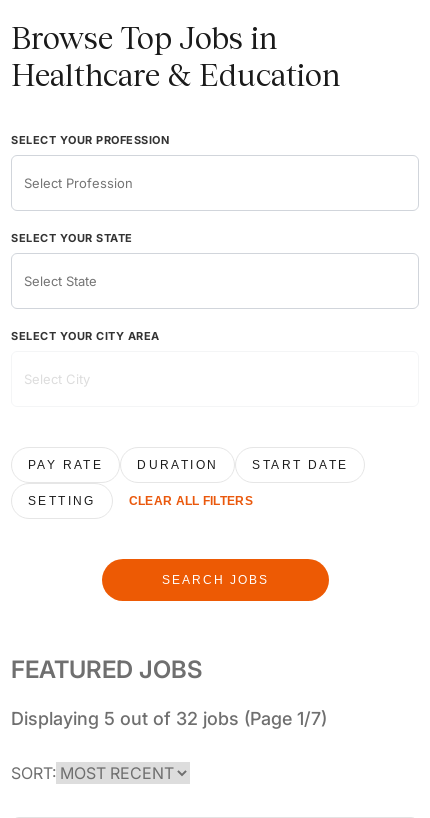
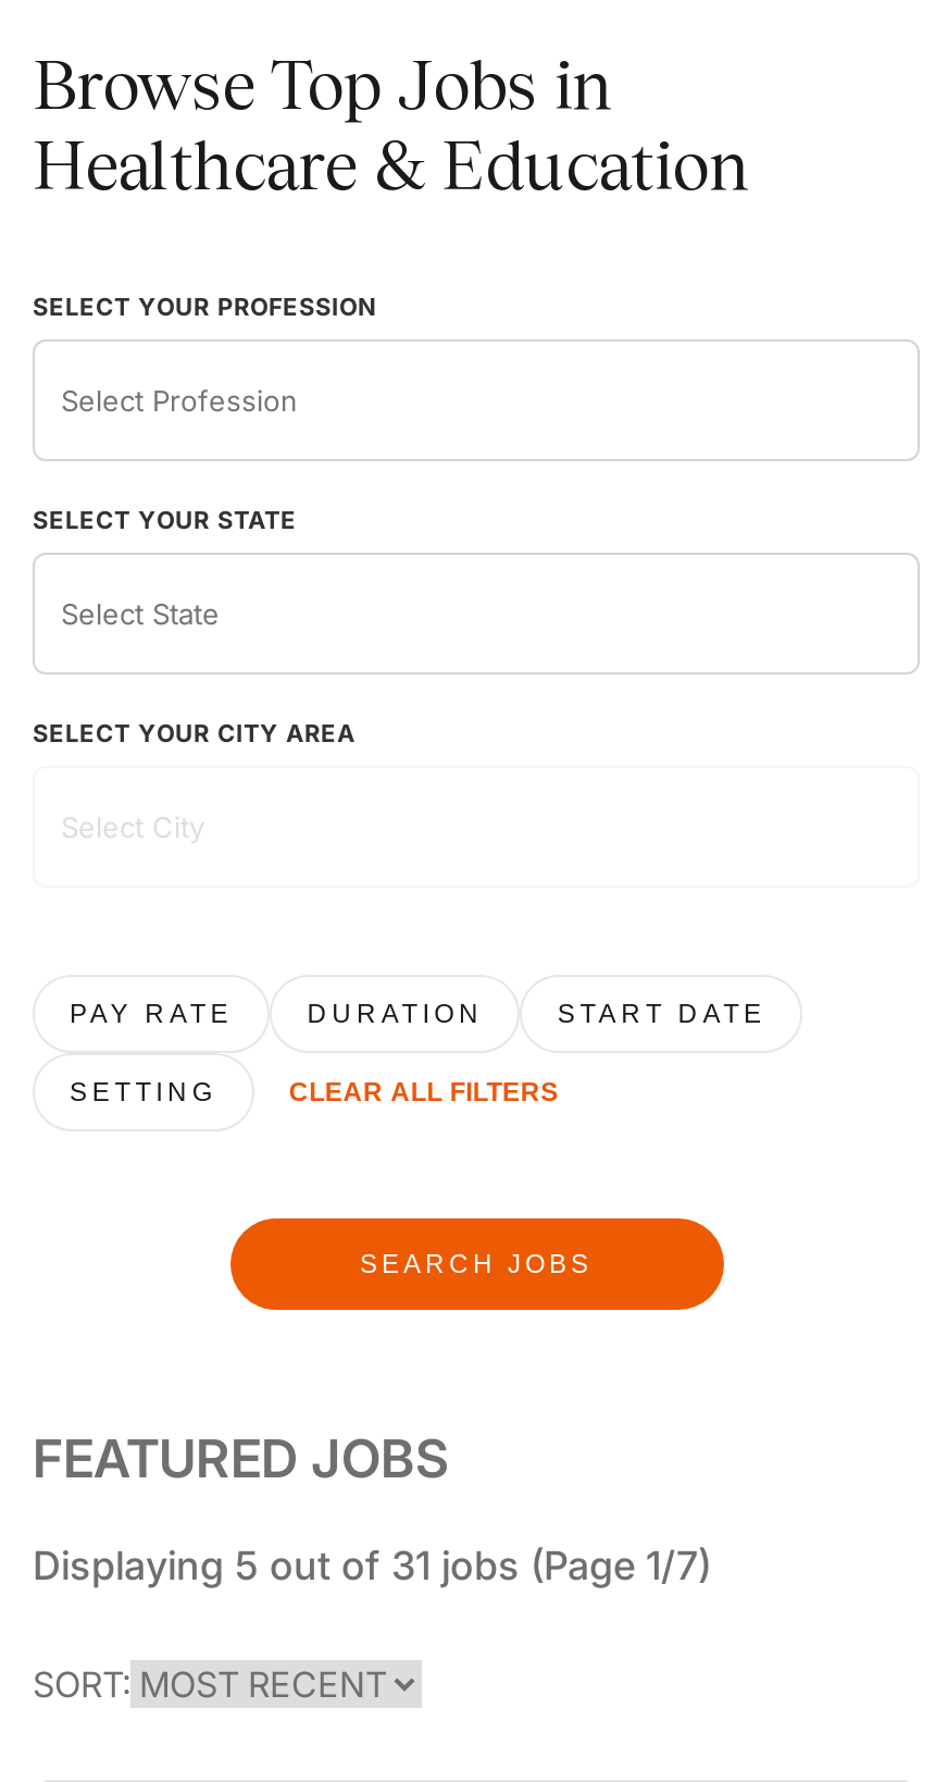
[11,708,327,729] Displaying 5 out of 32 jobs (Page 1/7) -> [33,1543,711,1588] Displaying 5 out of 31 jobs (Page 1/7)

